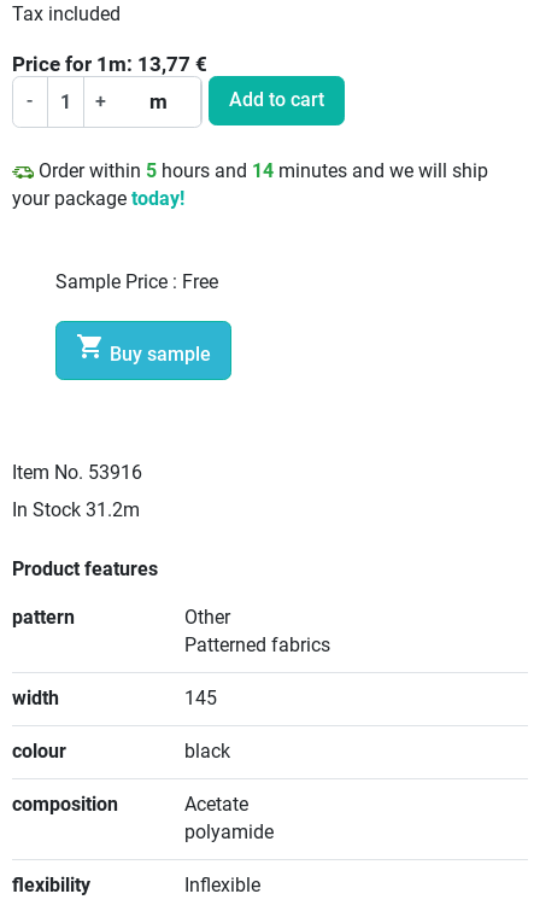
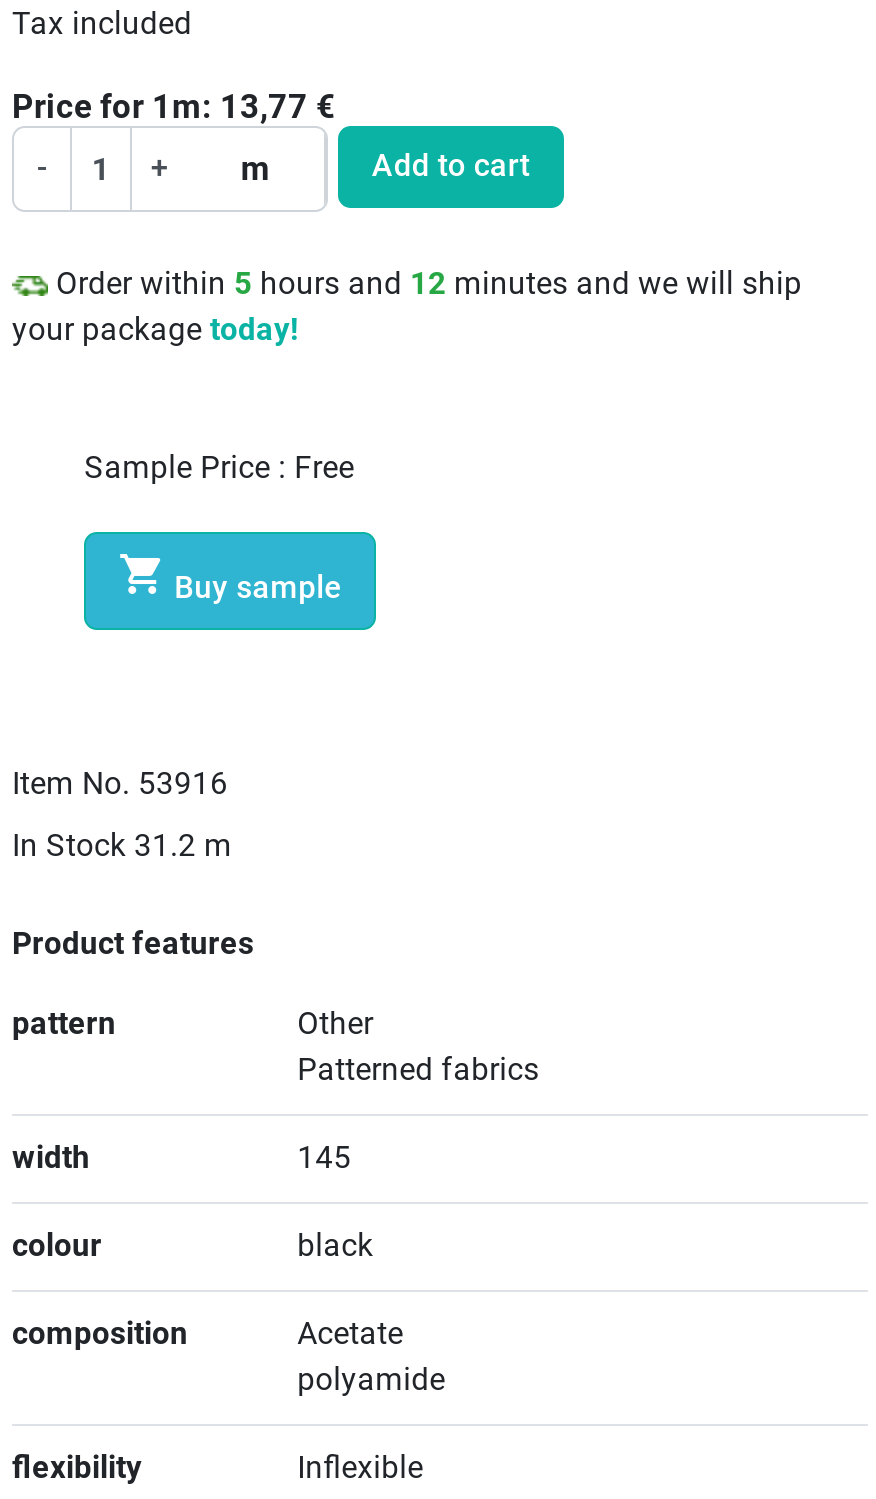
[34,161,488,183] Order within 5 hours and 14 minutes and we will ship -> [48,267,802,303] Order within 5 hours and 12 minutes and we will ship
[12,500,140,521] In Stock 31.2m -> [12,828,232,864] In Stock 31.2 m

